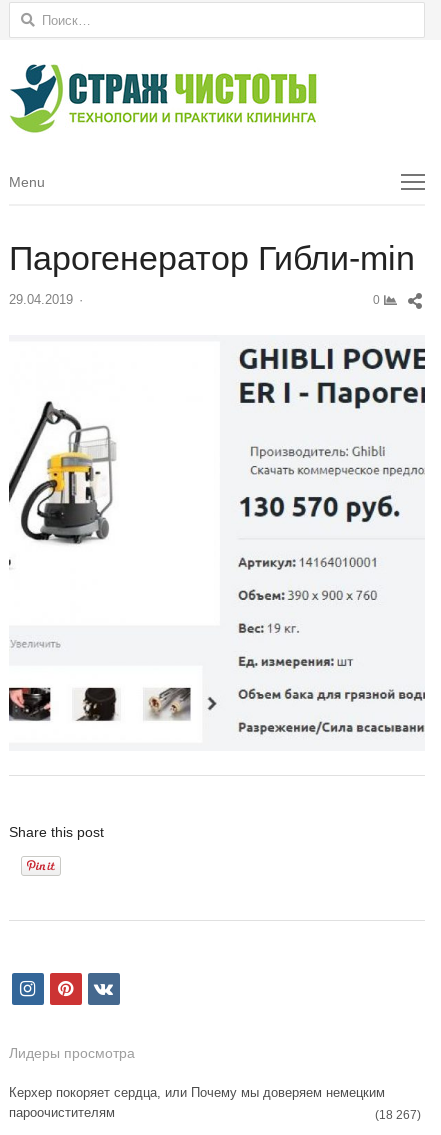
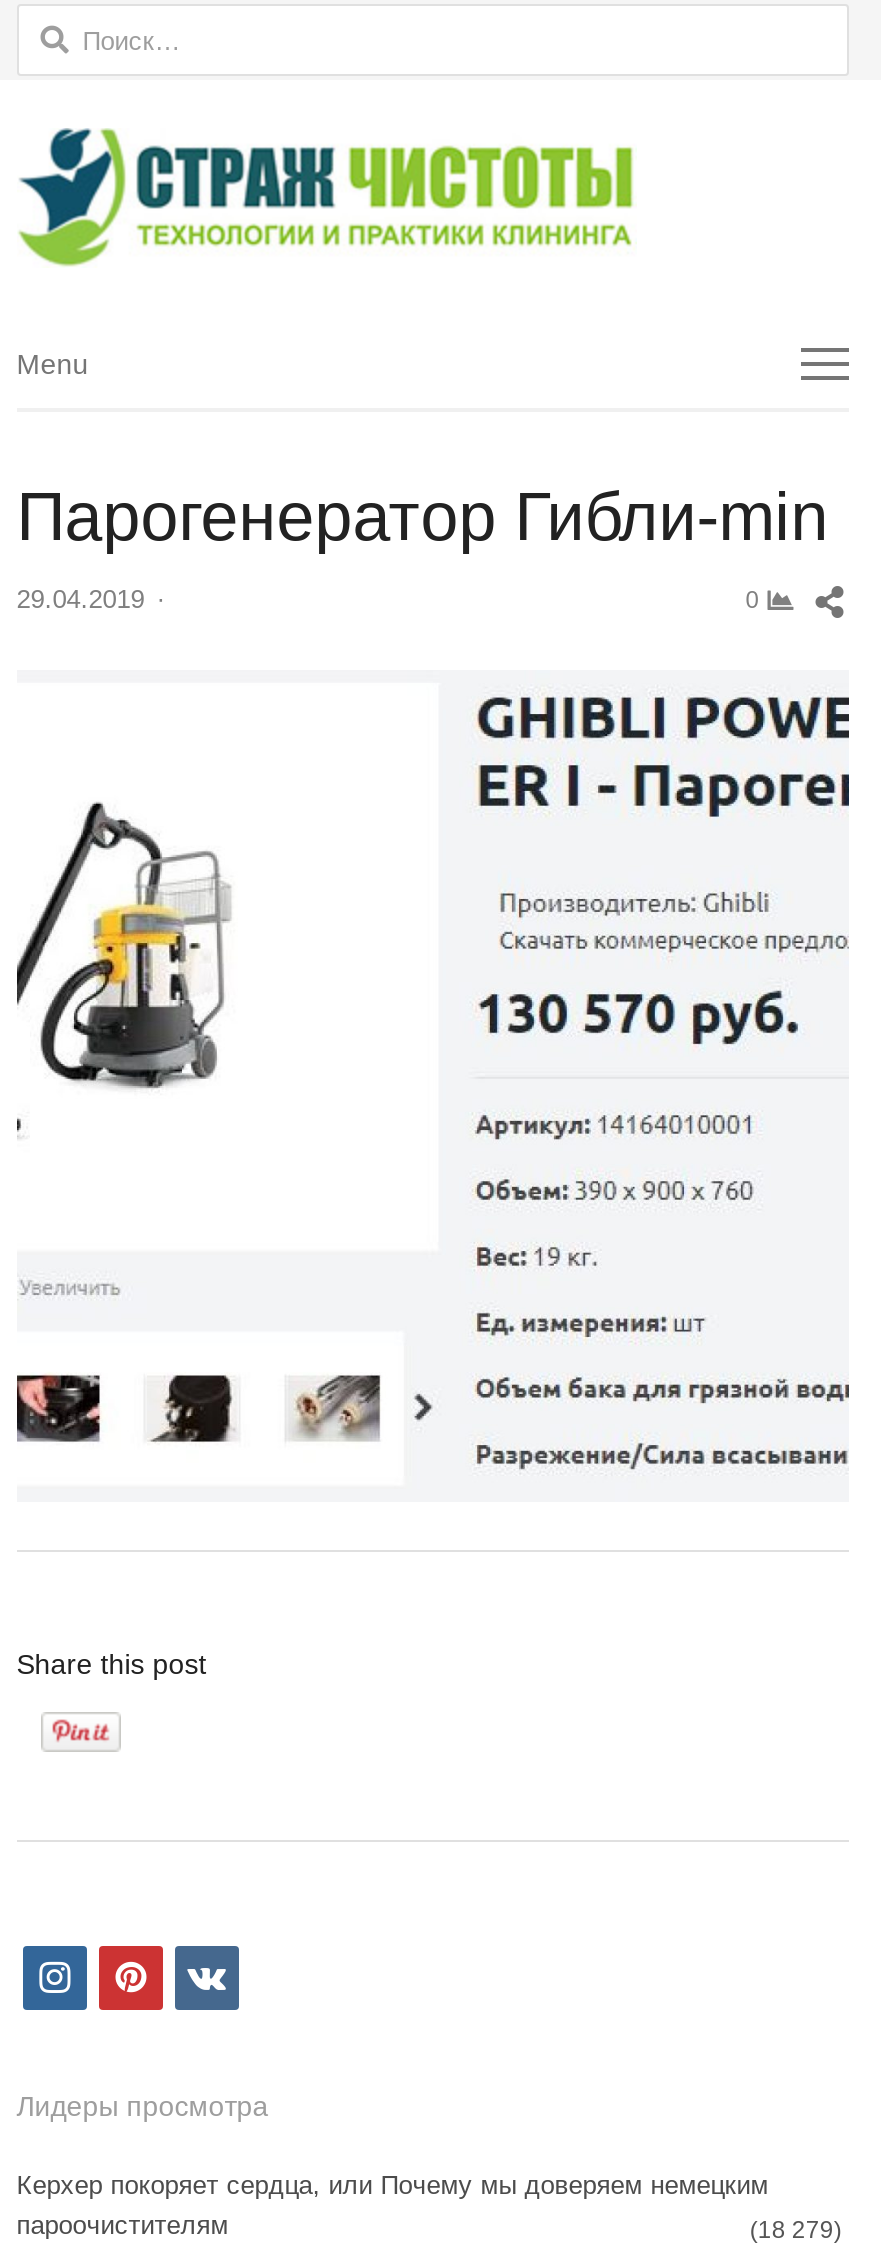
[375,1108,421,1122] (18 267) -> [750,2216,842,2244] (18 279)

